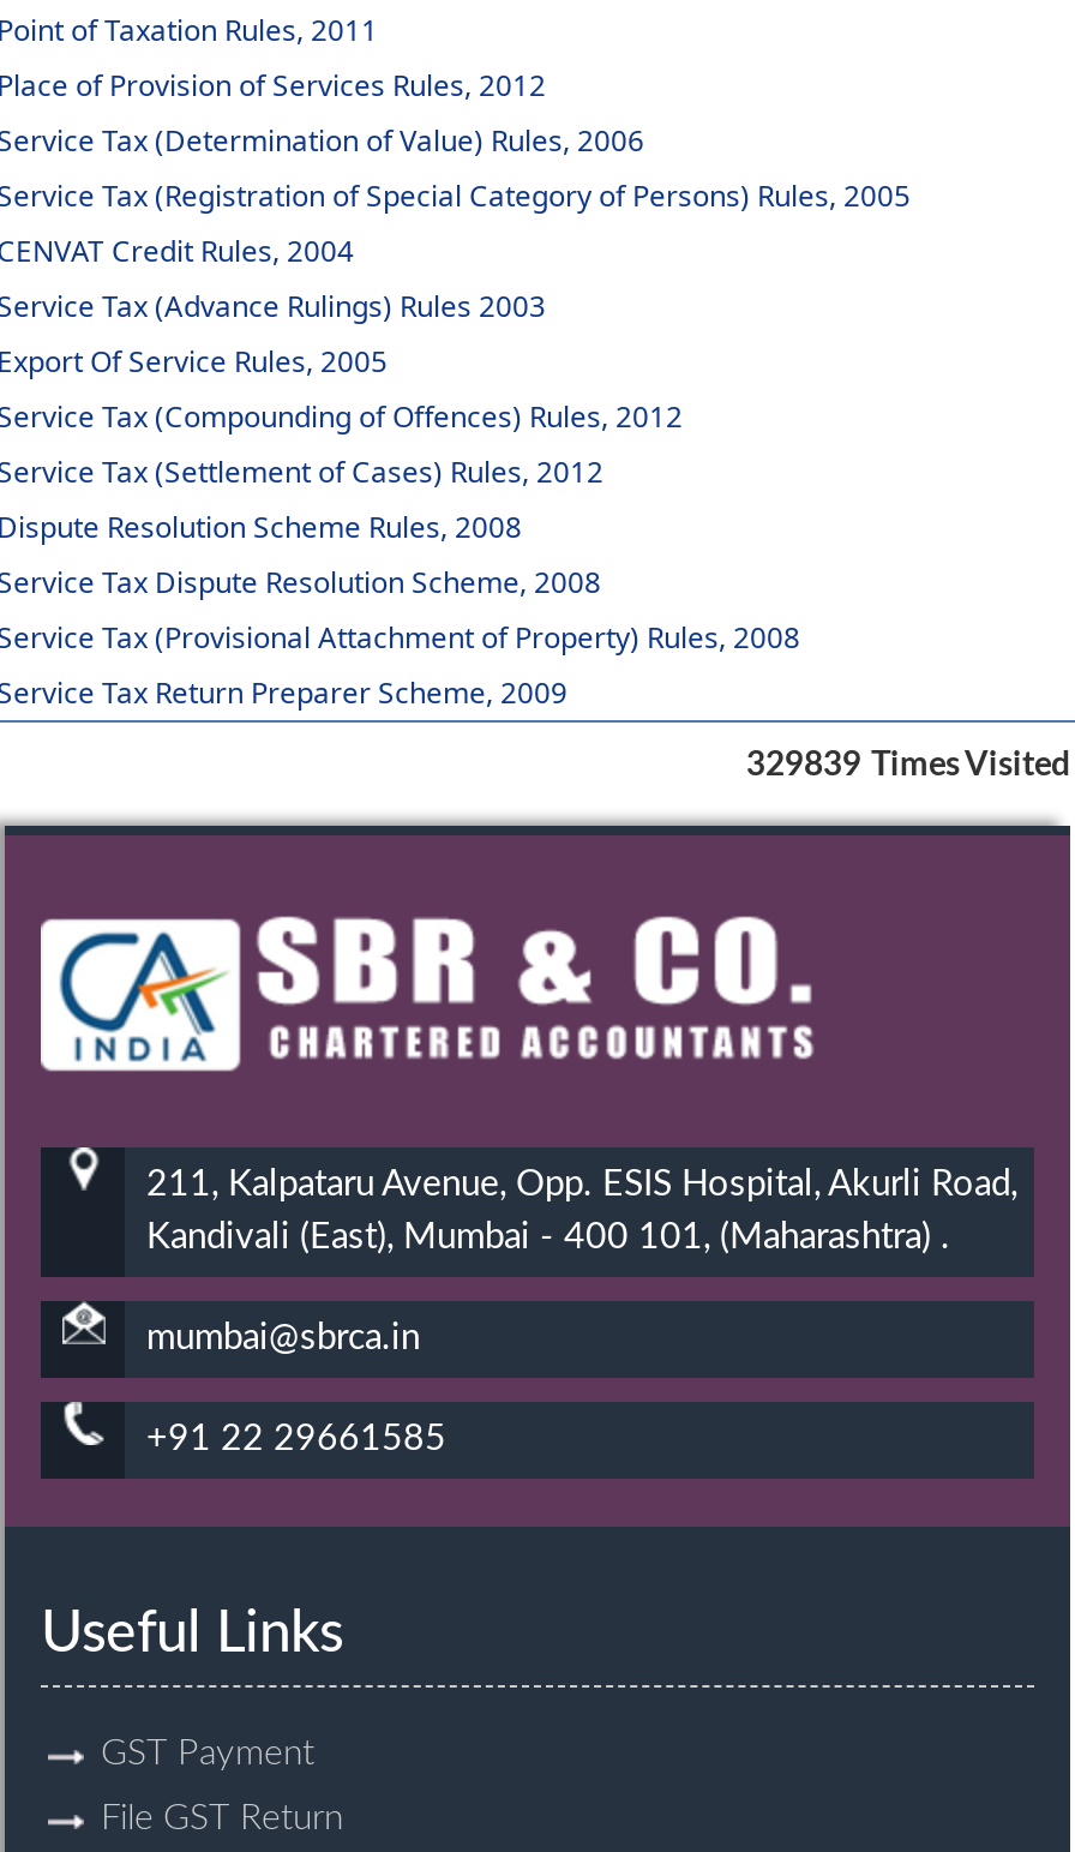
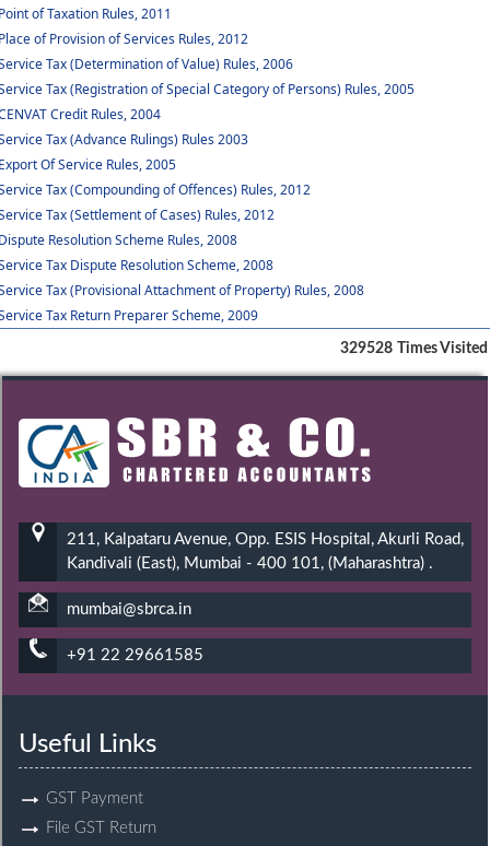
[746,749,1070,783] 329839 Times Visited -> [340,341,488,356] 329528 Times Visited

